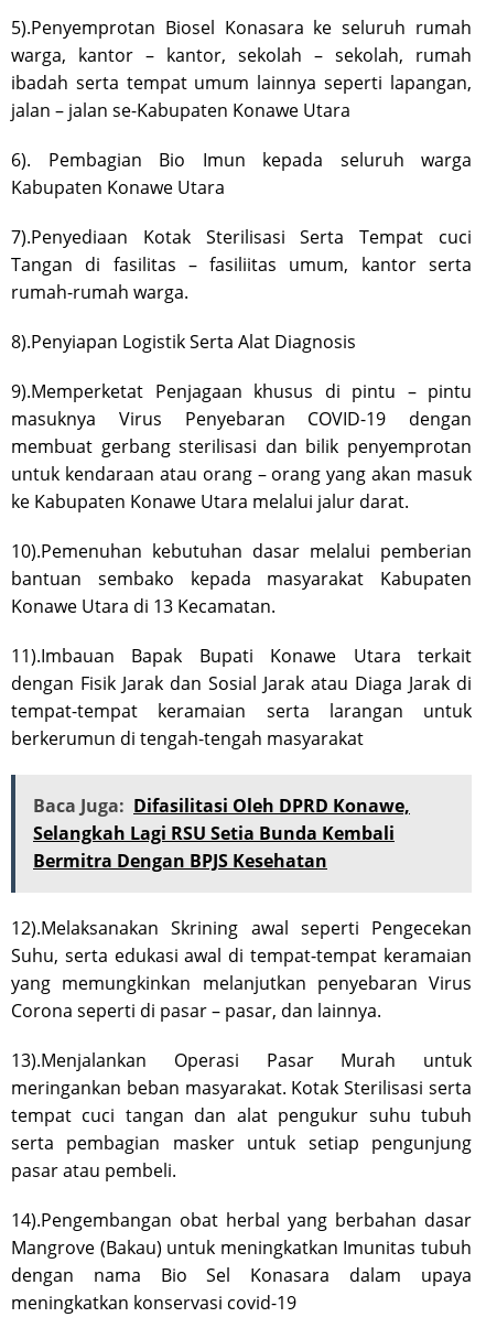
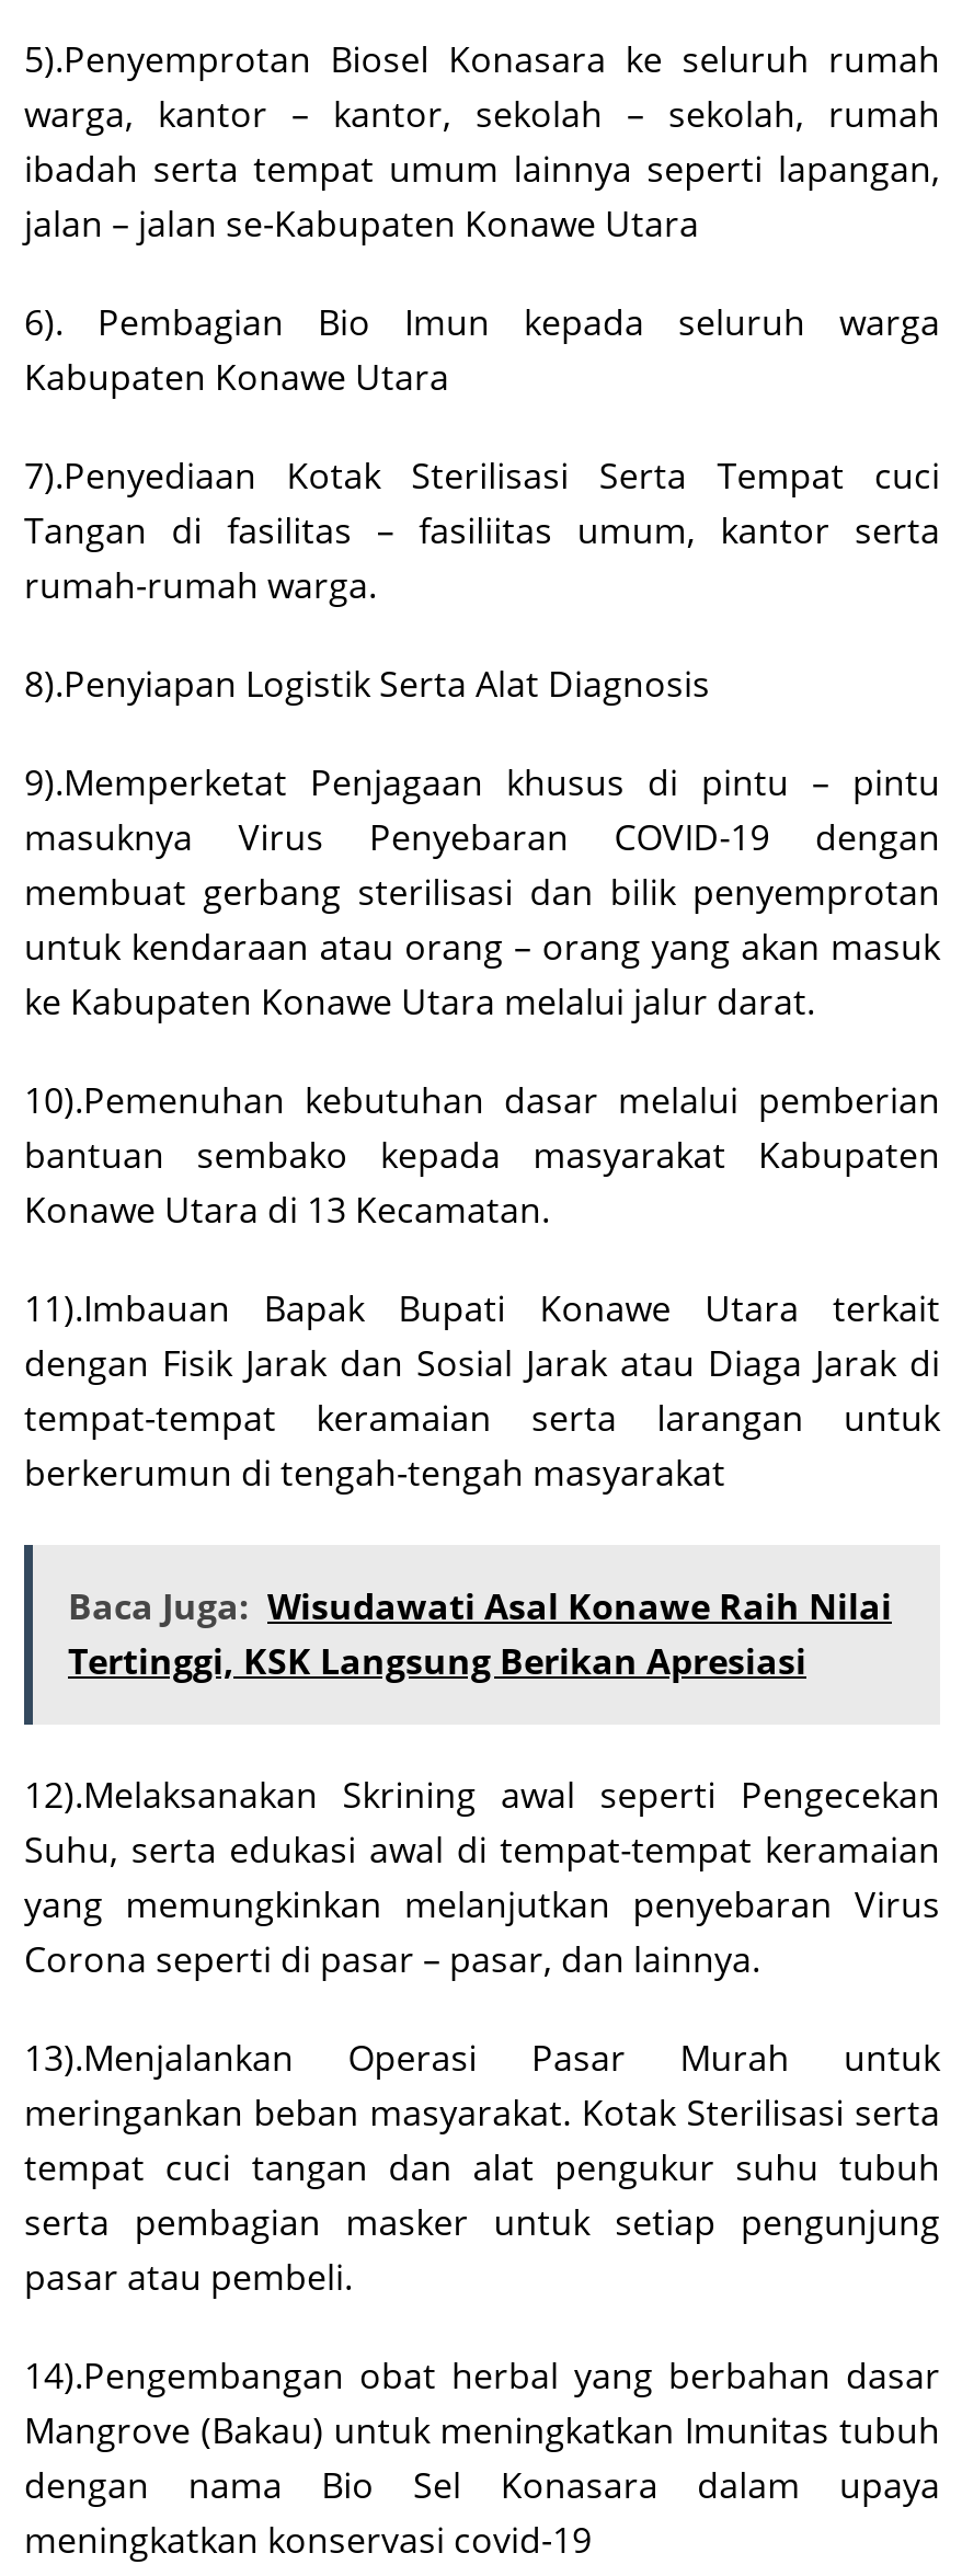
[33,793,410,872] Baca Juga: Difasilitasi Oleh DPRD Konawe, | Selangkah Lagi RSU Setia Bunda Kembali | Bermitra Dengan BPJS Kesehatan -> [68,1581,892,1684] Baca Juga: Wisudawati Asal Konawe Raih Nilai | Tertinggi, KSK Langsung Berikan Apresiasi

